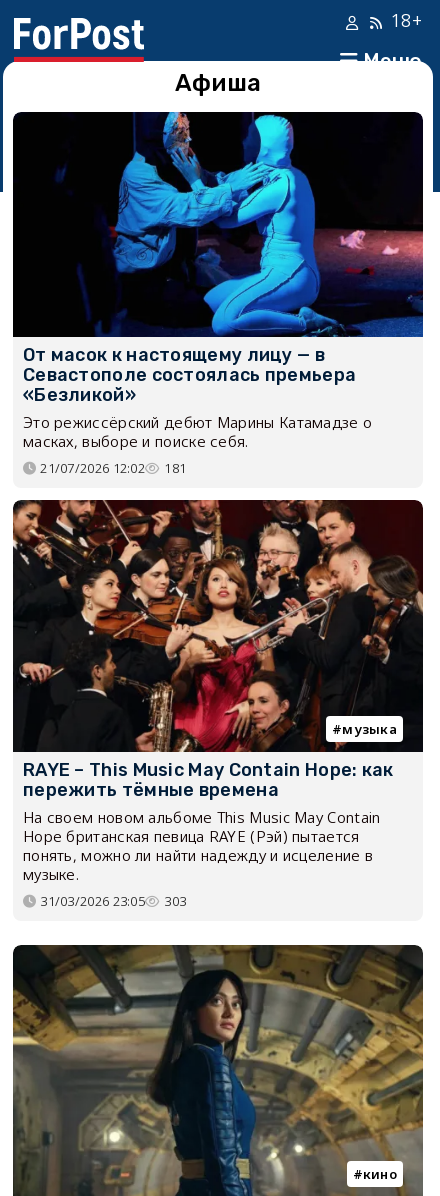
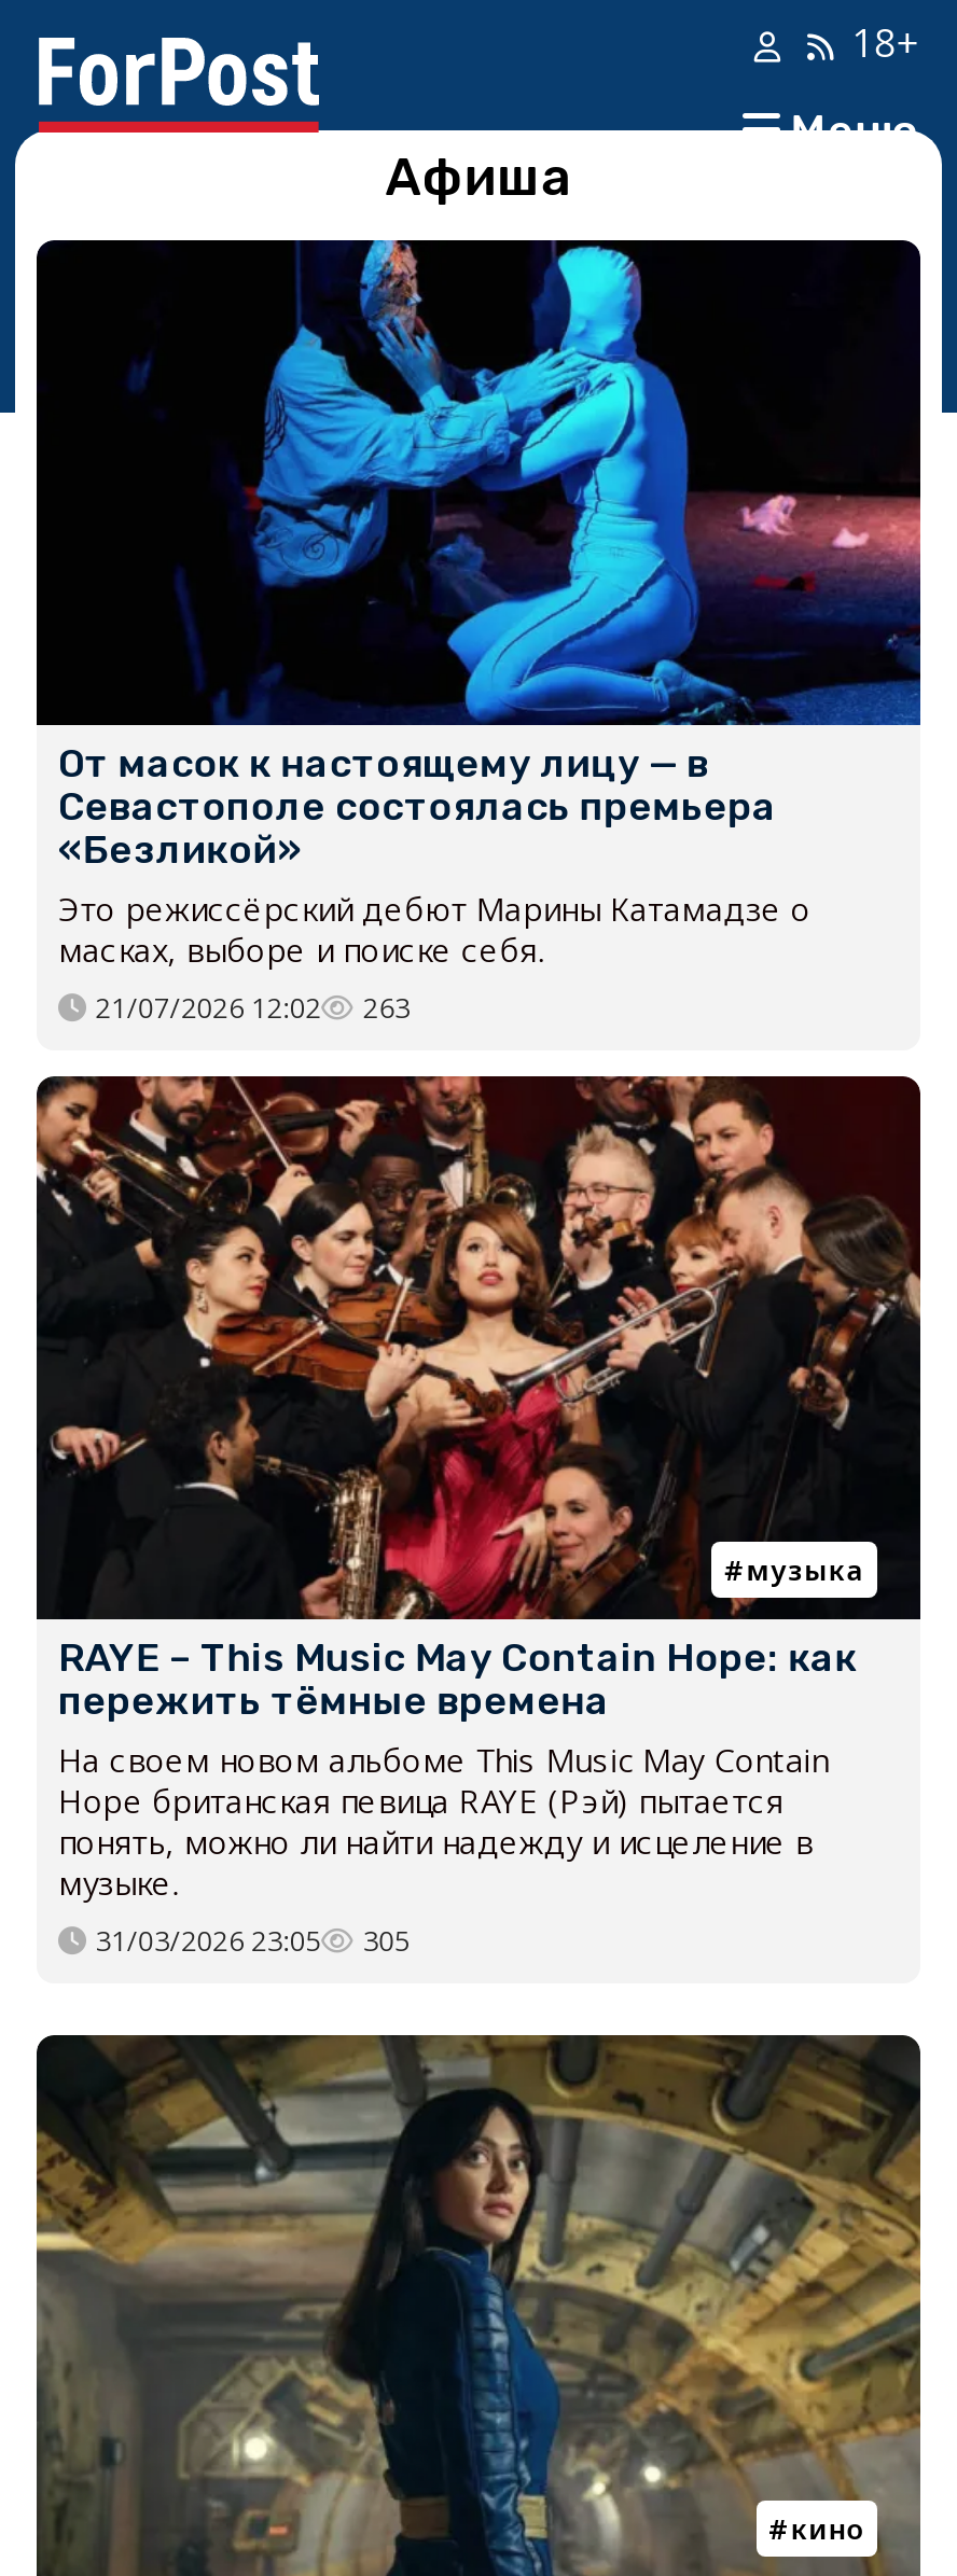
[40,459,186,477] 21/07/2026 12:02 181 -> [95,988,410,1027] 21/07/2026 12:02 263
[40,892,186,910] 31/03/2026 23:05 303 -> [95,1921,410,1959] 31/03/2026 23:05 305

